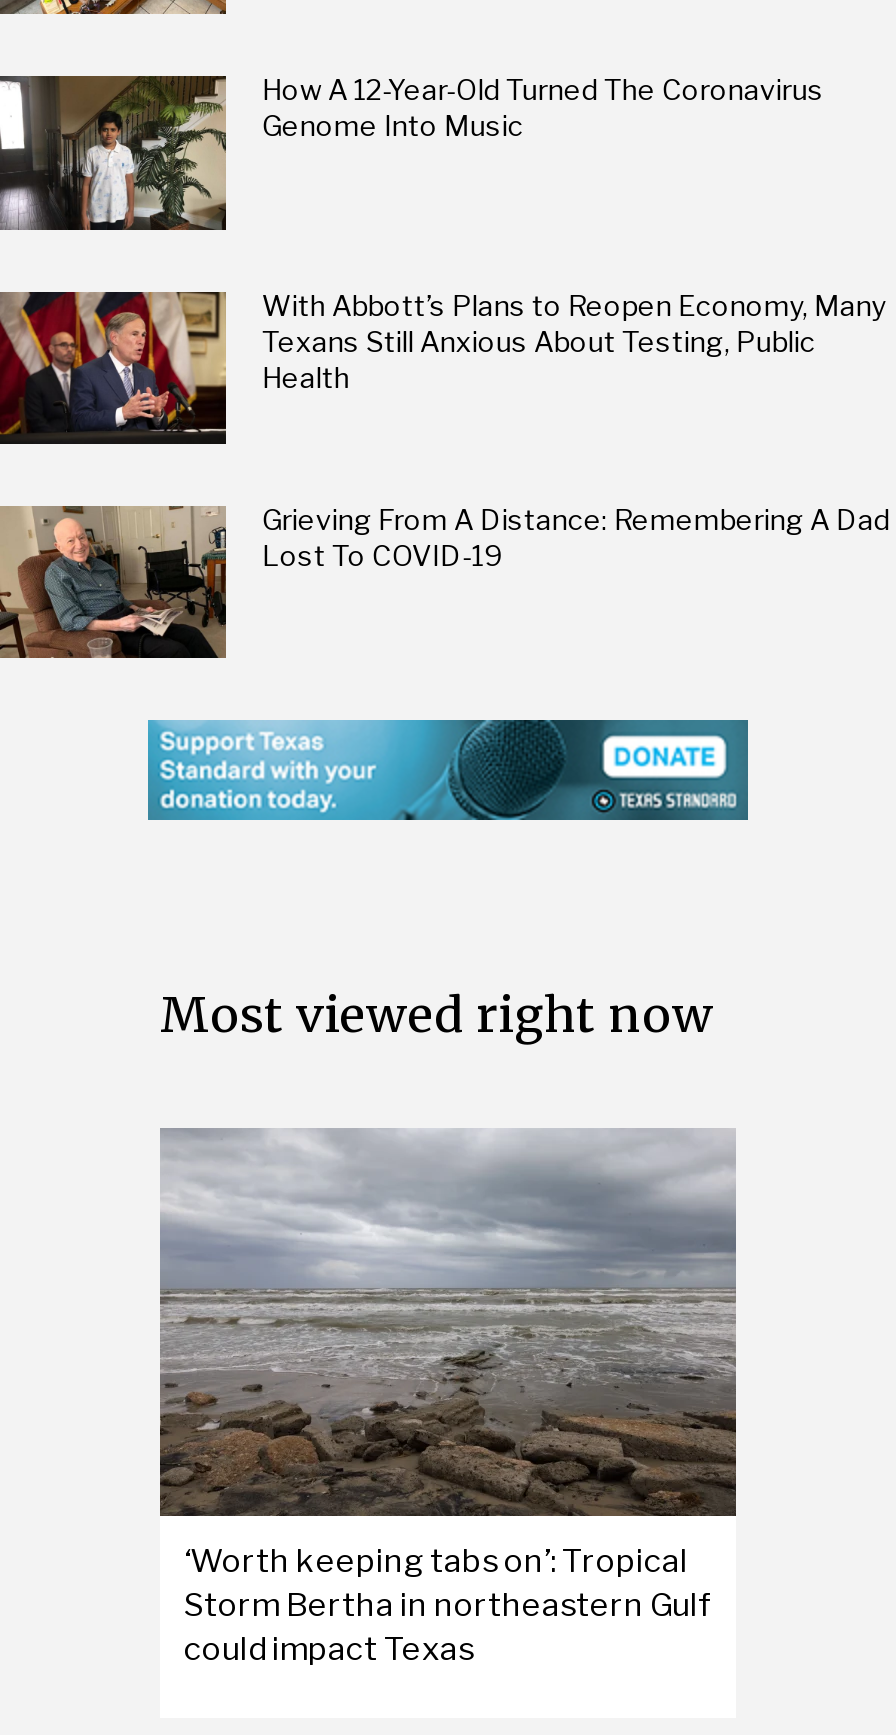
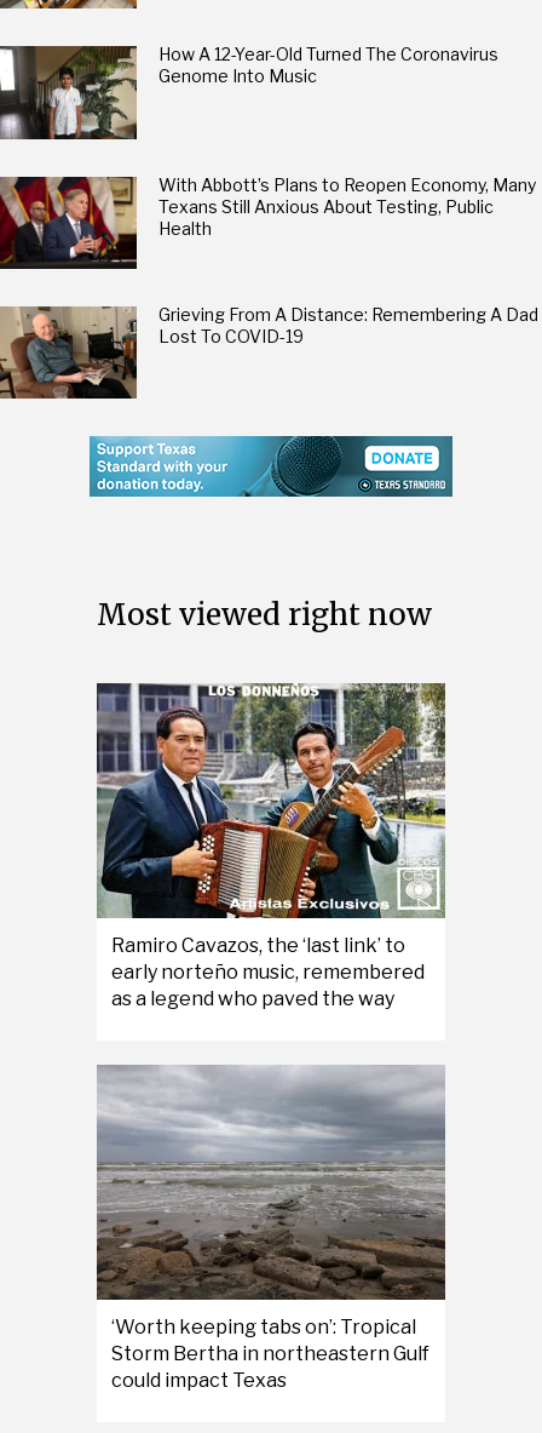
none -> [97,682,445,1010] [image] | Ramiro Cavazos, the ‘last link’ to | early norteño music, remembered | as a legend who paved the way

